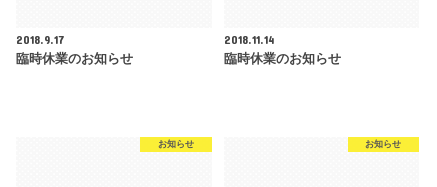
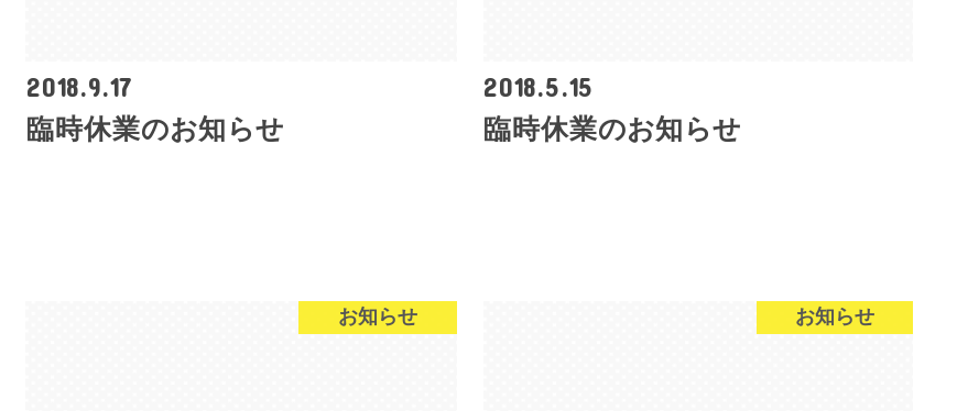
[224,32,274,46] 2018.11.14 -> [483,69,594,100] 2018.5.15

